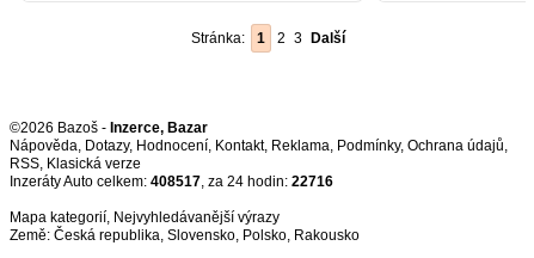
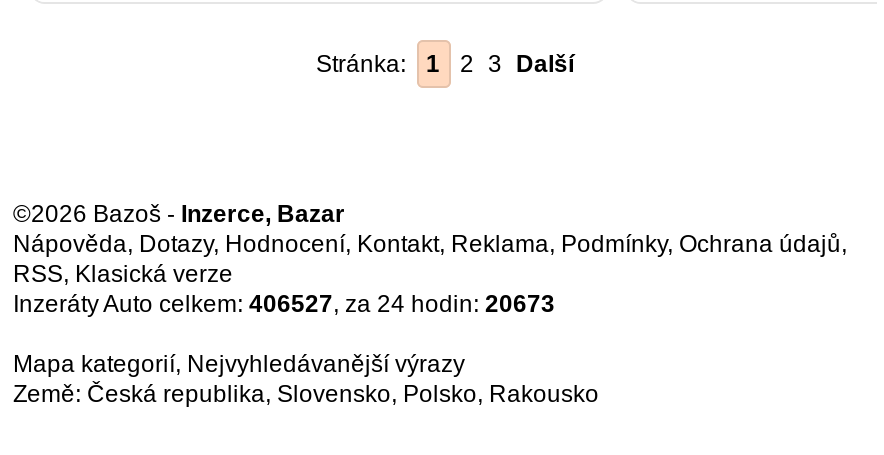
[10,173,333,190] Inzeráty Auto celkem: 408517, za 24 hodin: 22716 -> [13,290,555,318] Inzeráty Auto celkem: 406527, za 24 hodin: 20673

